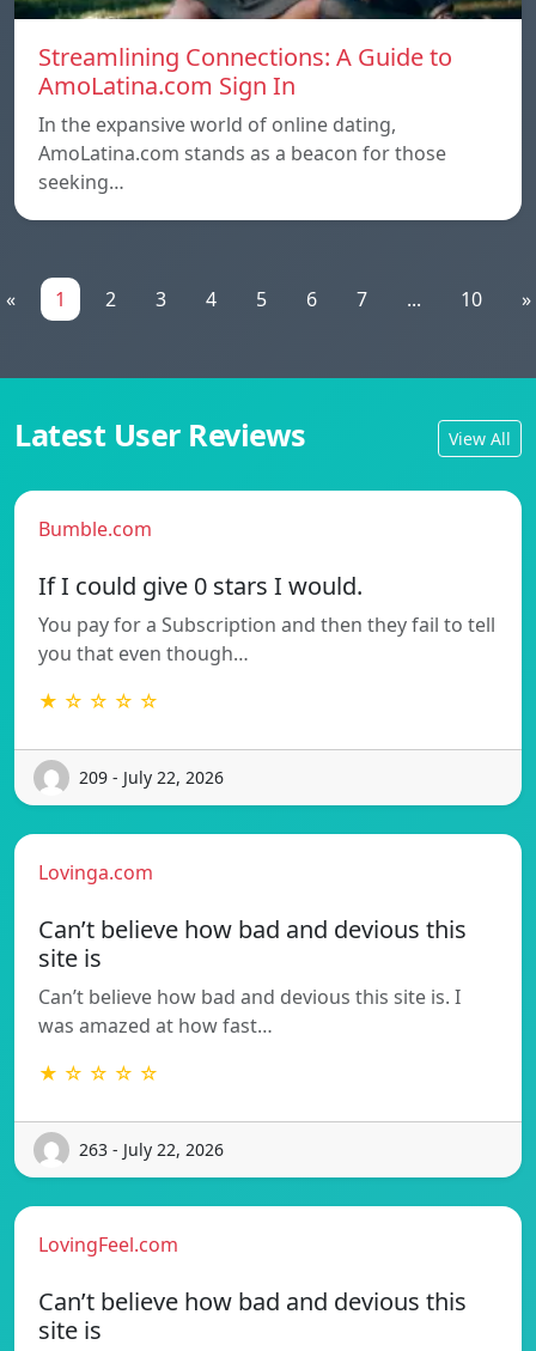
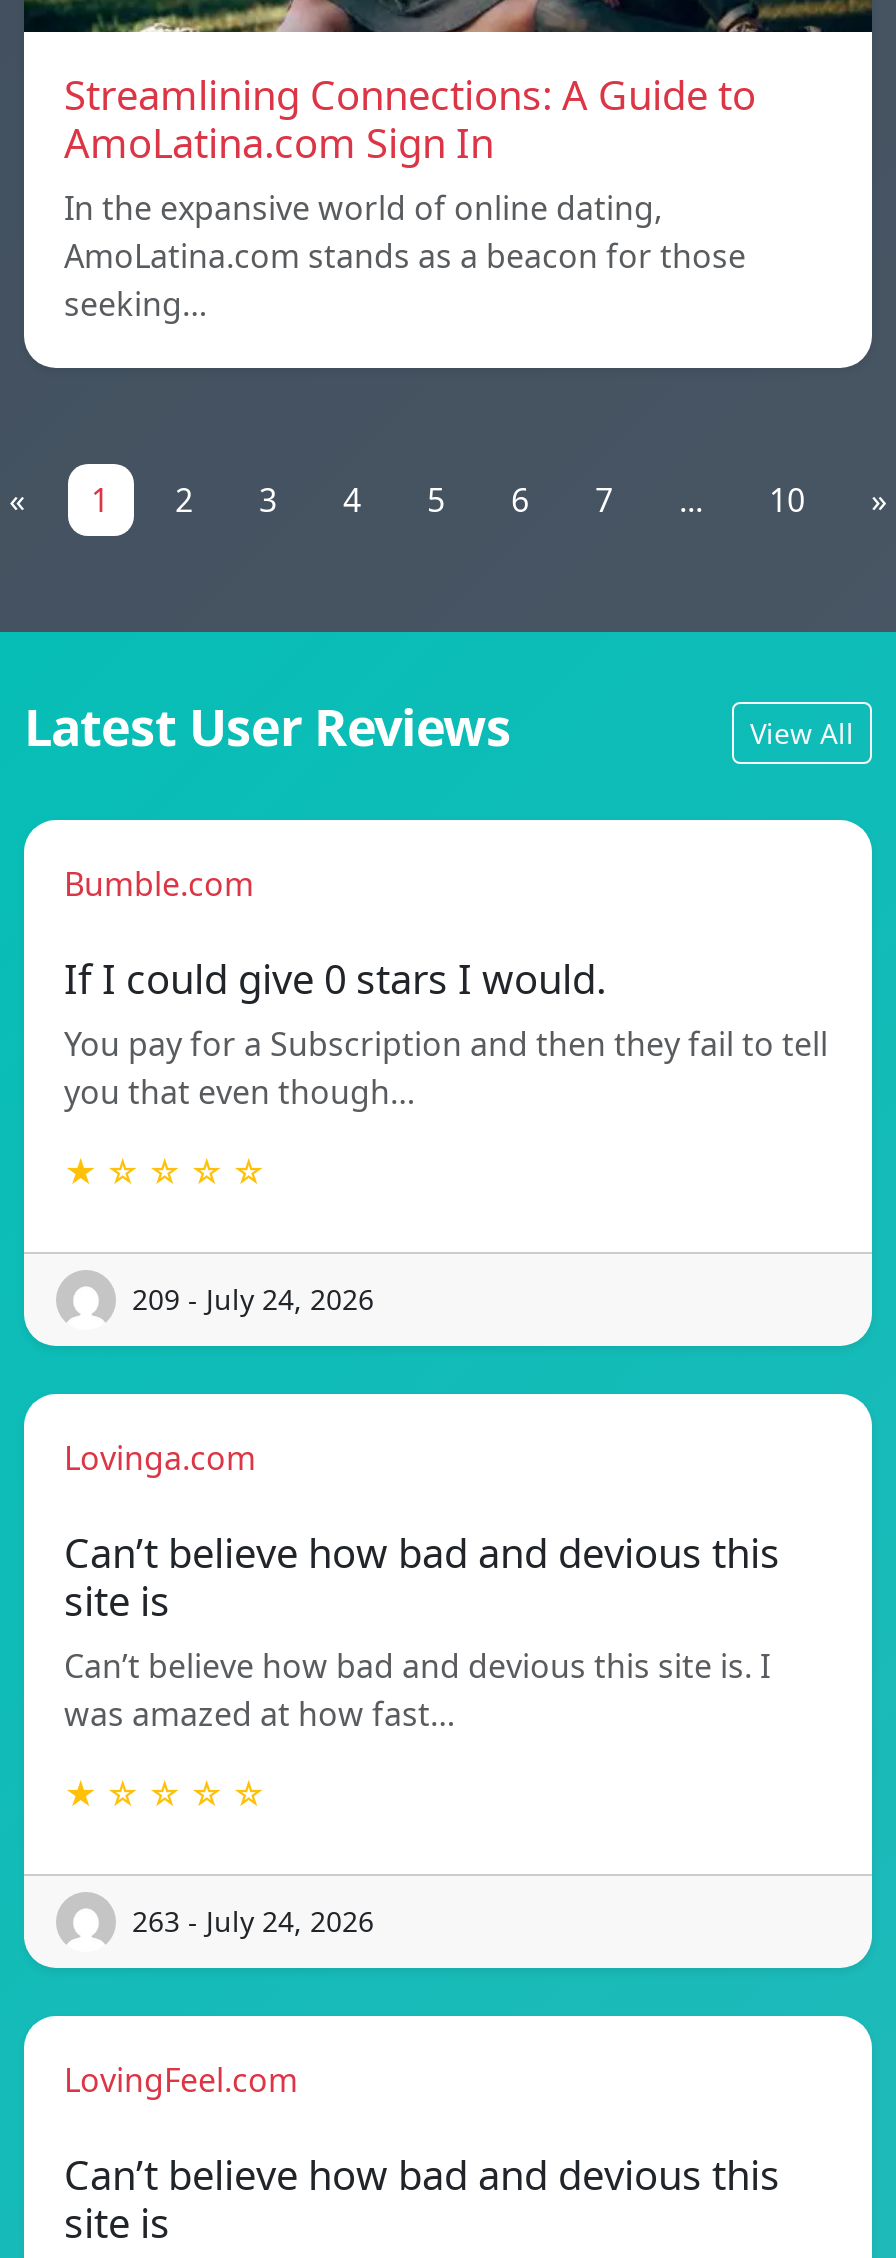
[79,766,224,789] 209 - July 22, 2026 -> [132,1280,374,1318] 209 - July 24, 2026
[79,1138,224,1161] 263 - July 22, 2026 -> [132,1902,374,1940] 263 - July 24, 2026

